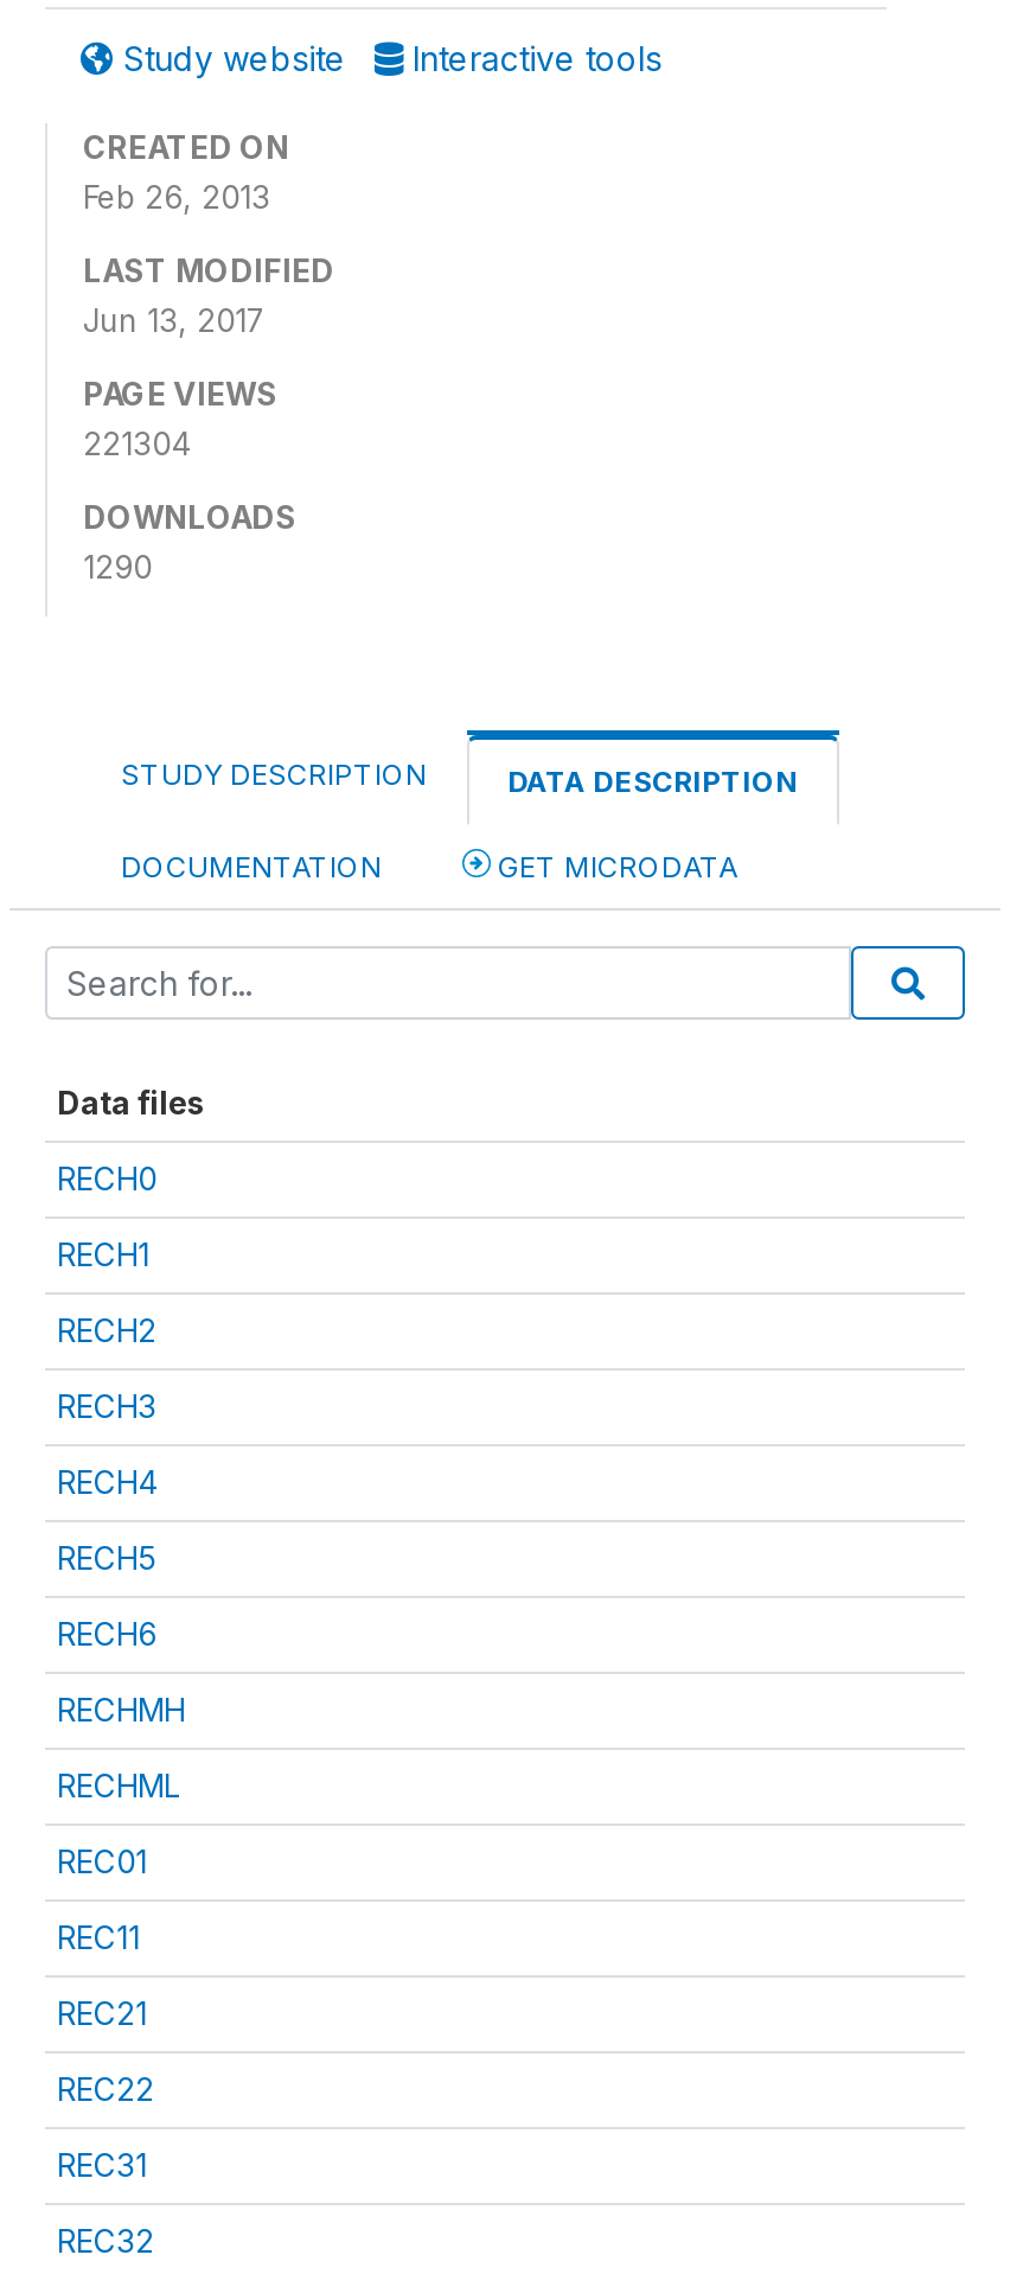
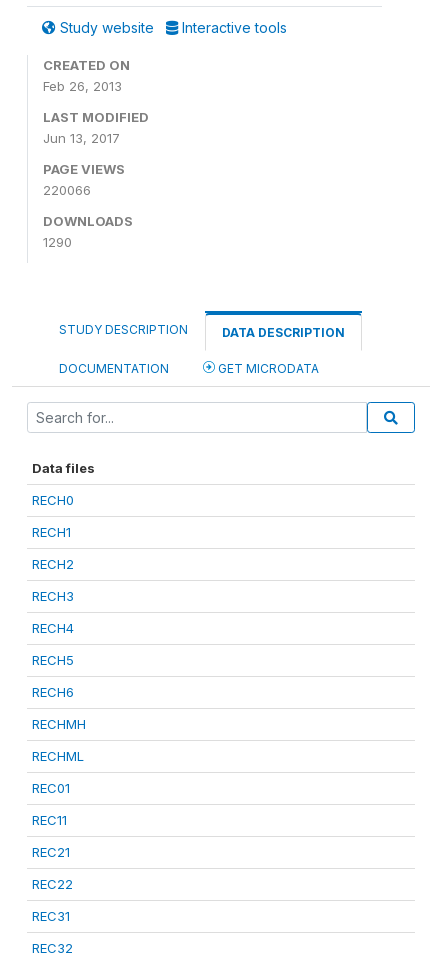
[83,423,190,461] 221304 -> [43,181,91,197] 220066

